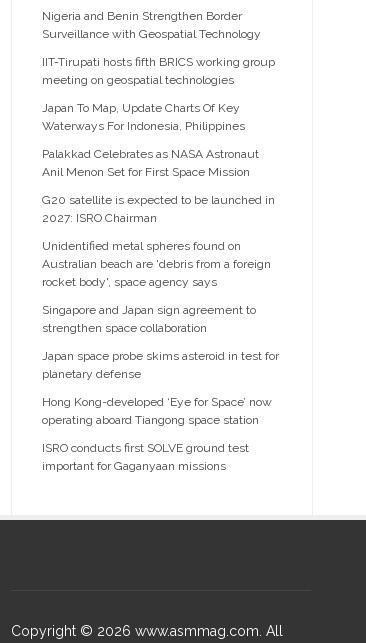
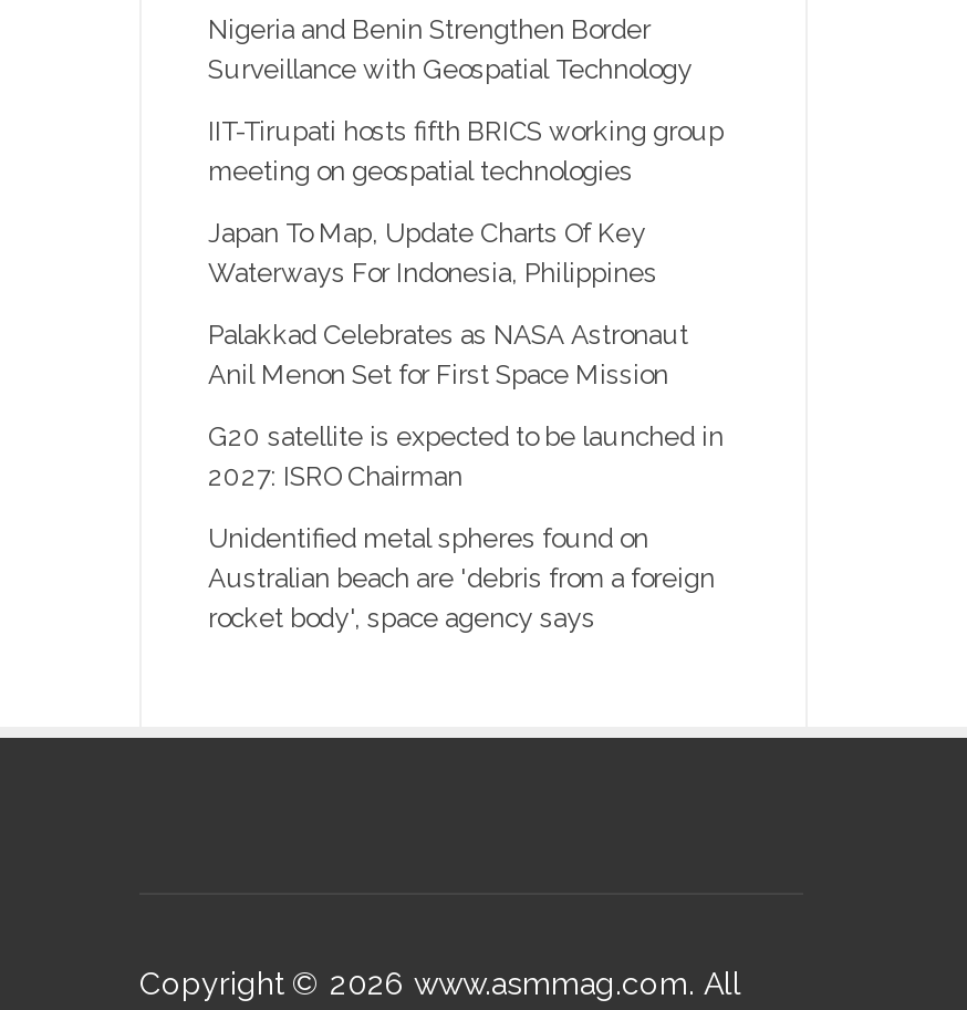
[42,303,279,473] Singapore and Japan sign agreement to | strengthen space collaboration | Japan space probe skims asteroid in test for | planetary defense | Hong Kong-developed ‘Eye for Space’ now | operating aboard Tiangong space station | ISRO conducts first SOLVE ground test | important for Gaganyaan missions -> none

